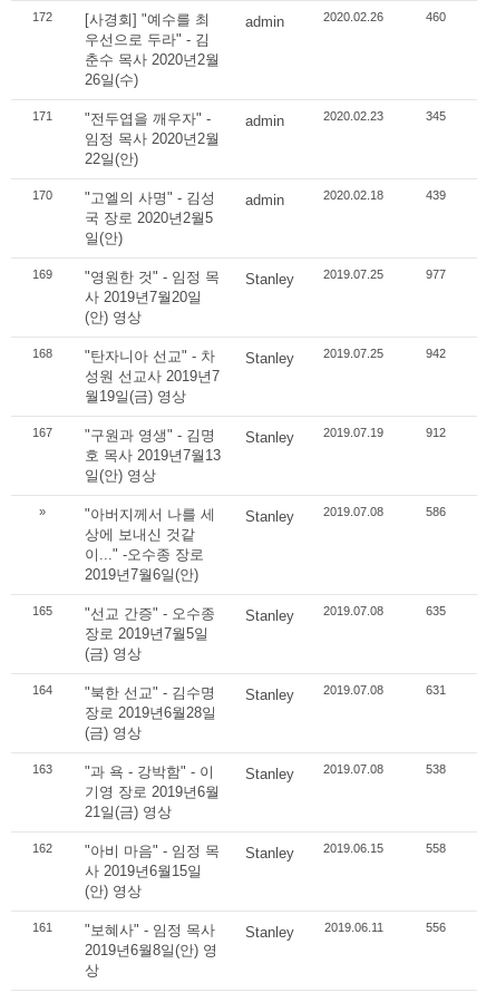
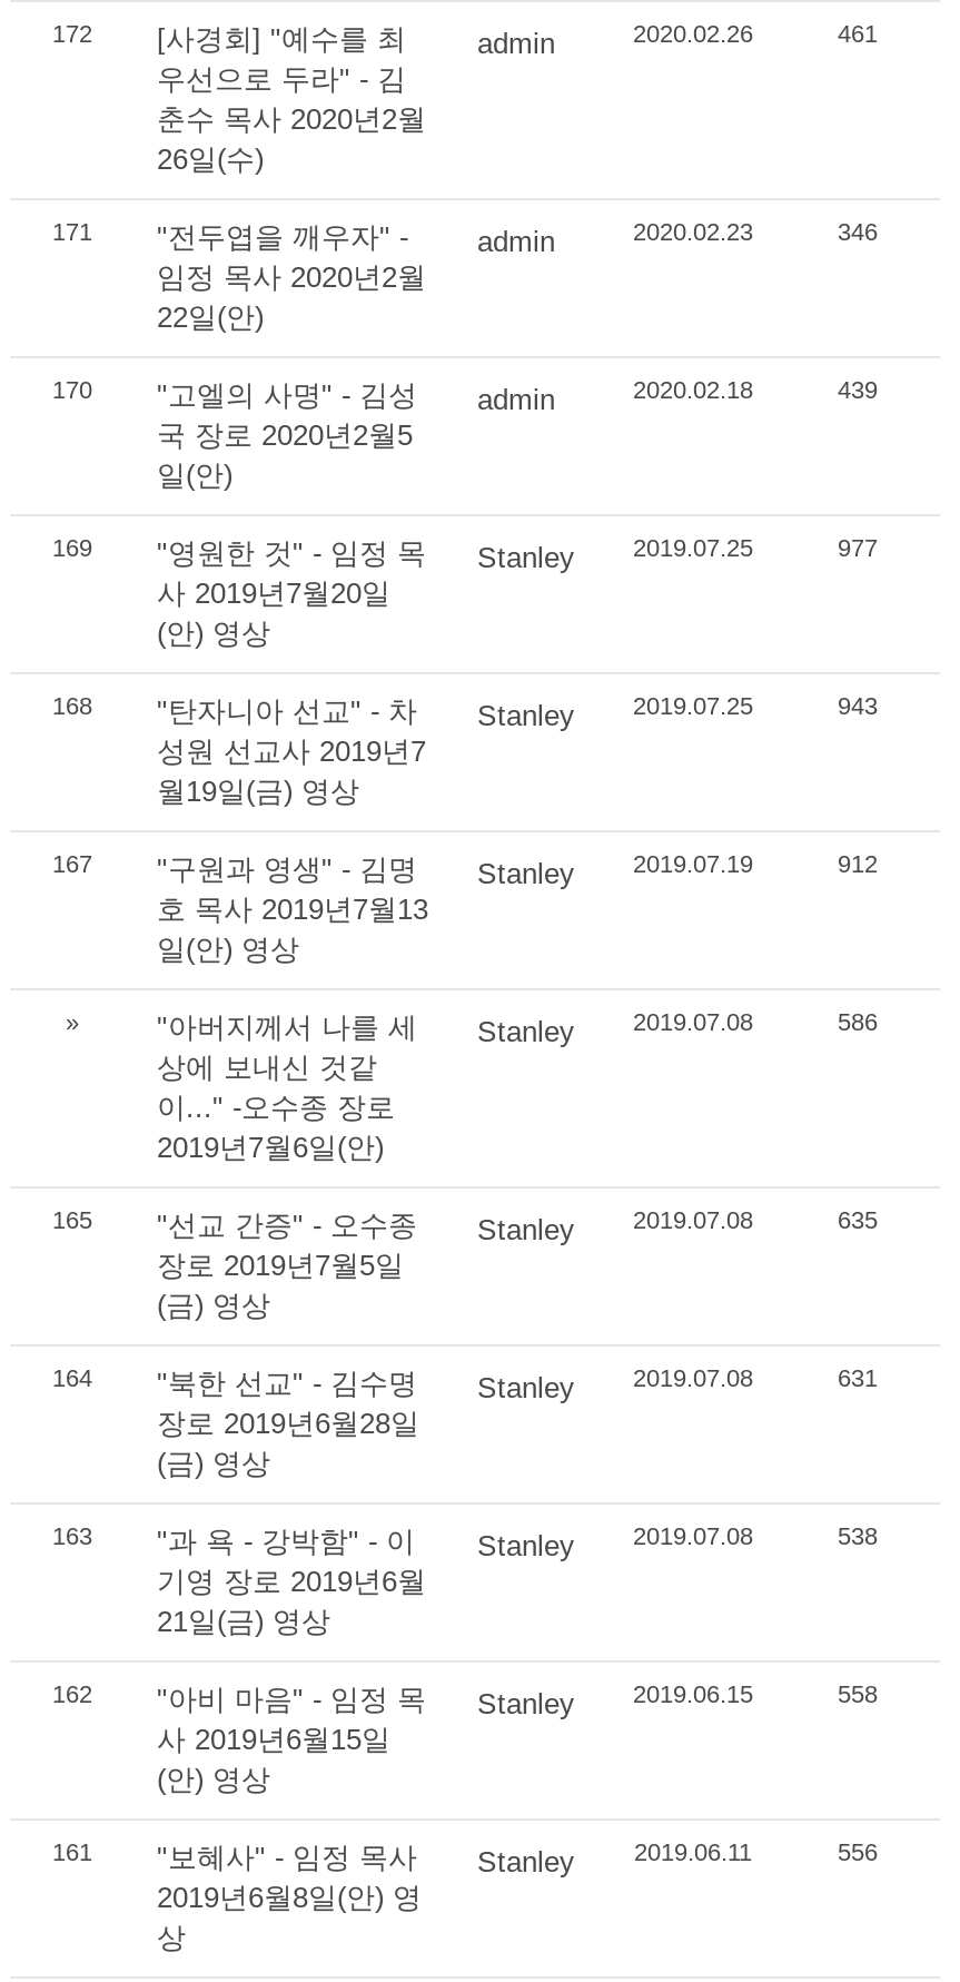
[426,10,446,23] 460 -> [838,20,878,47] 461
[426,109,446,123] 345 -> [838,218,878,245] 346
[426,347,446,360] 942 -> [838,692,878,719] 943

